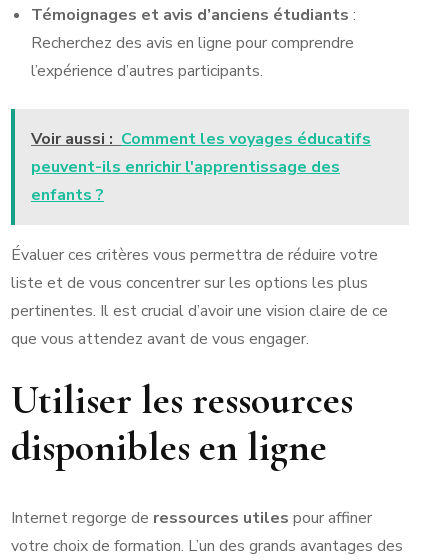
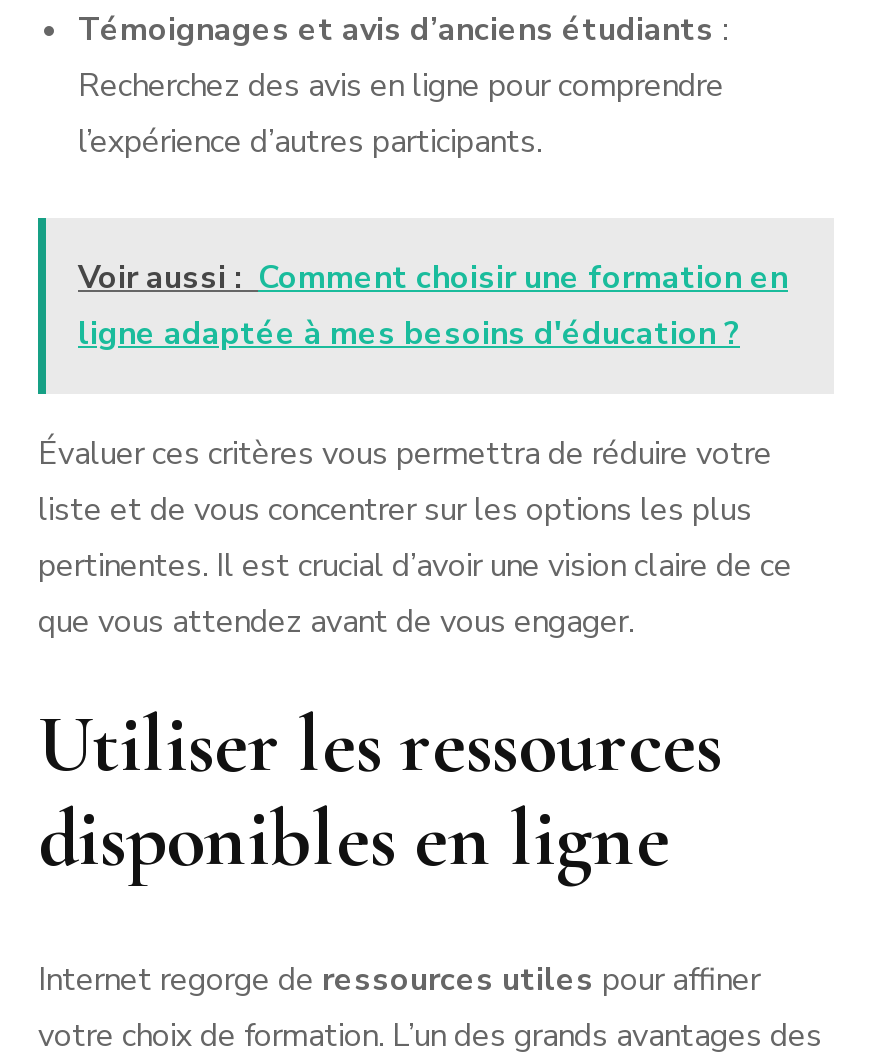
[31,128,371,206] Voir aussi : Comment les voyages éducatifs | peuvent-ils enrichir l'apprentissage des | enfants ? -> [78,256,788,356] Voir aussi : Comment choisir une formation en | ligne adaptée à mes besoins d'éducation ?

